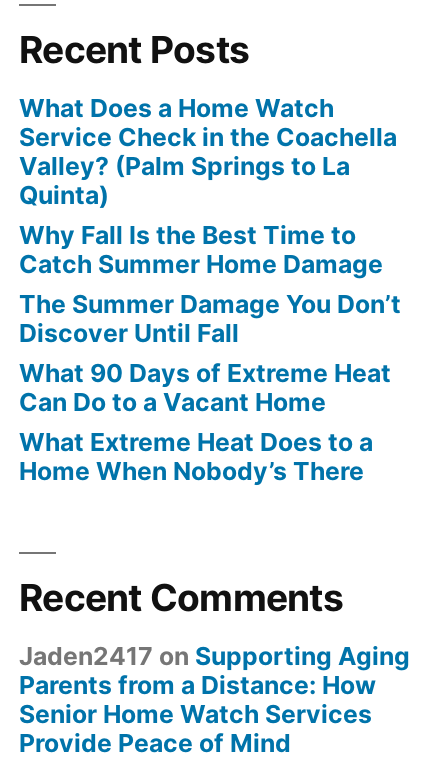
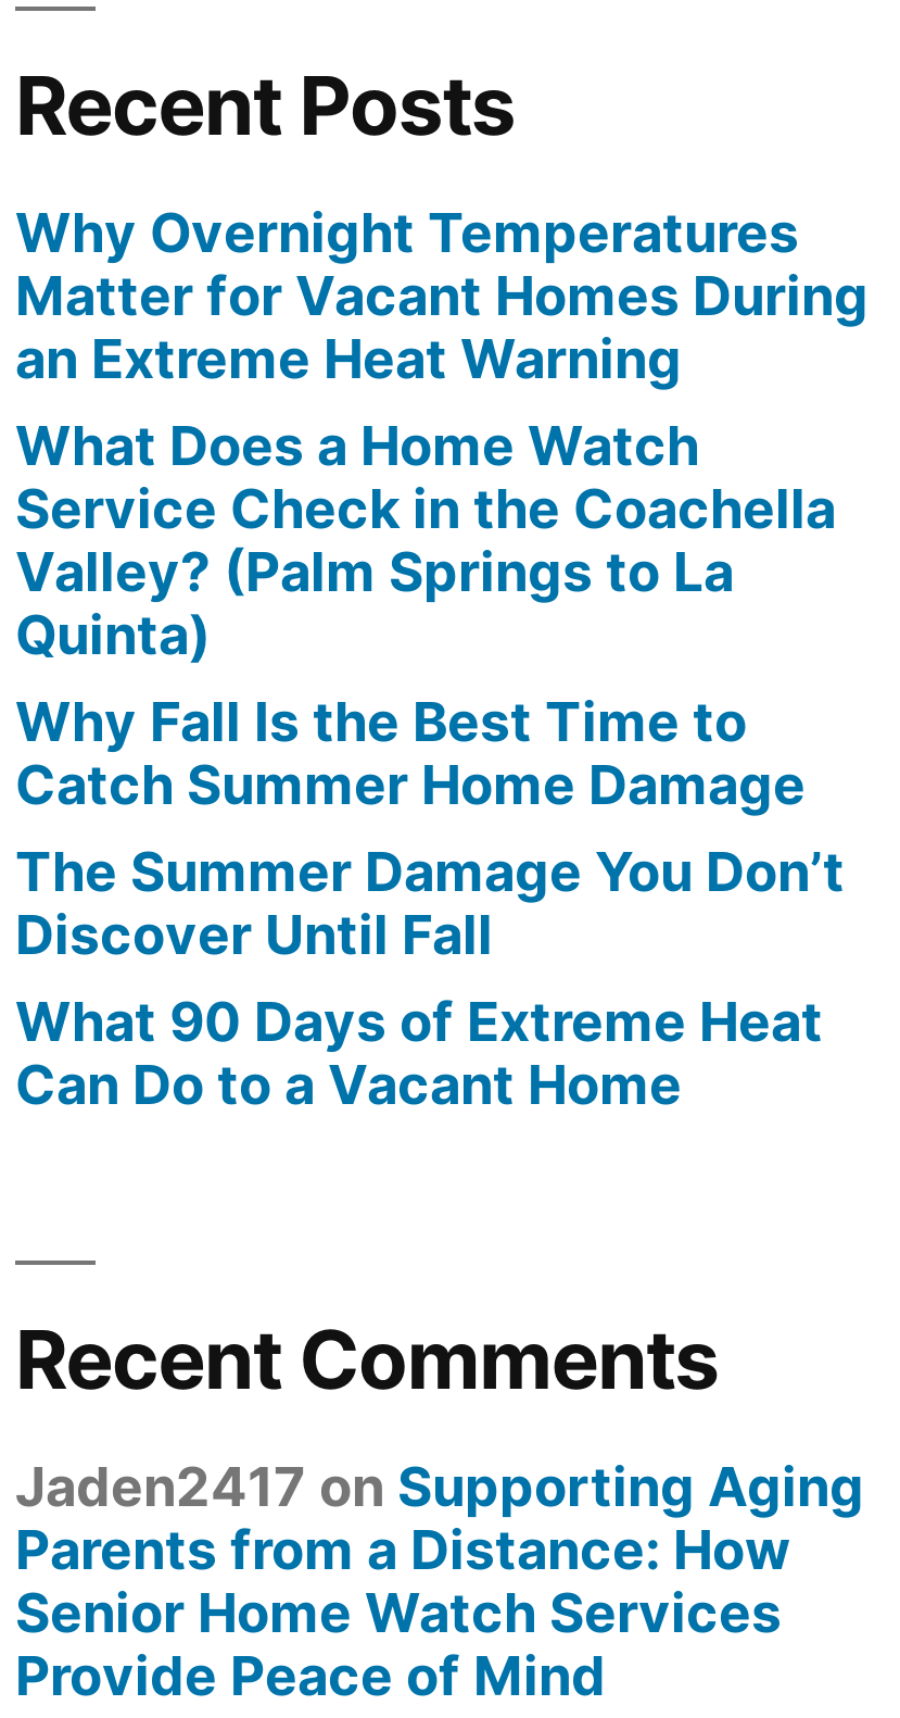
none -> [15,200,869,391] Why Overnight Temperatures | Matter for Vacant Homes During | an Extreme Heat Warning
moved [19,93,401,417] -> [15,413,845,1117]: What Does a Home Watch | Service Check in the Coachella | Valley? (Palm Springs to La | ... | What 90 Days of Extreme Heat | Can Do to a Vacant Home
[19,427,373,486] What Extreme Heat Does to a | Home When Nobody’s There -> none

